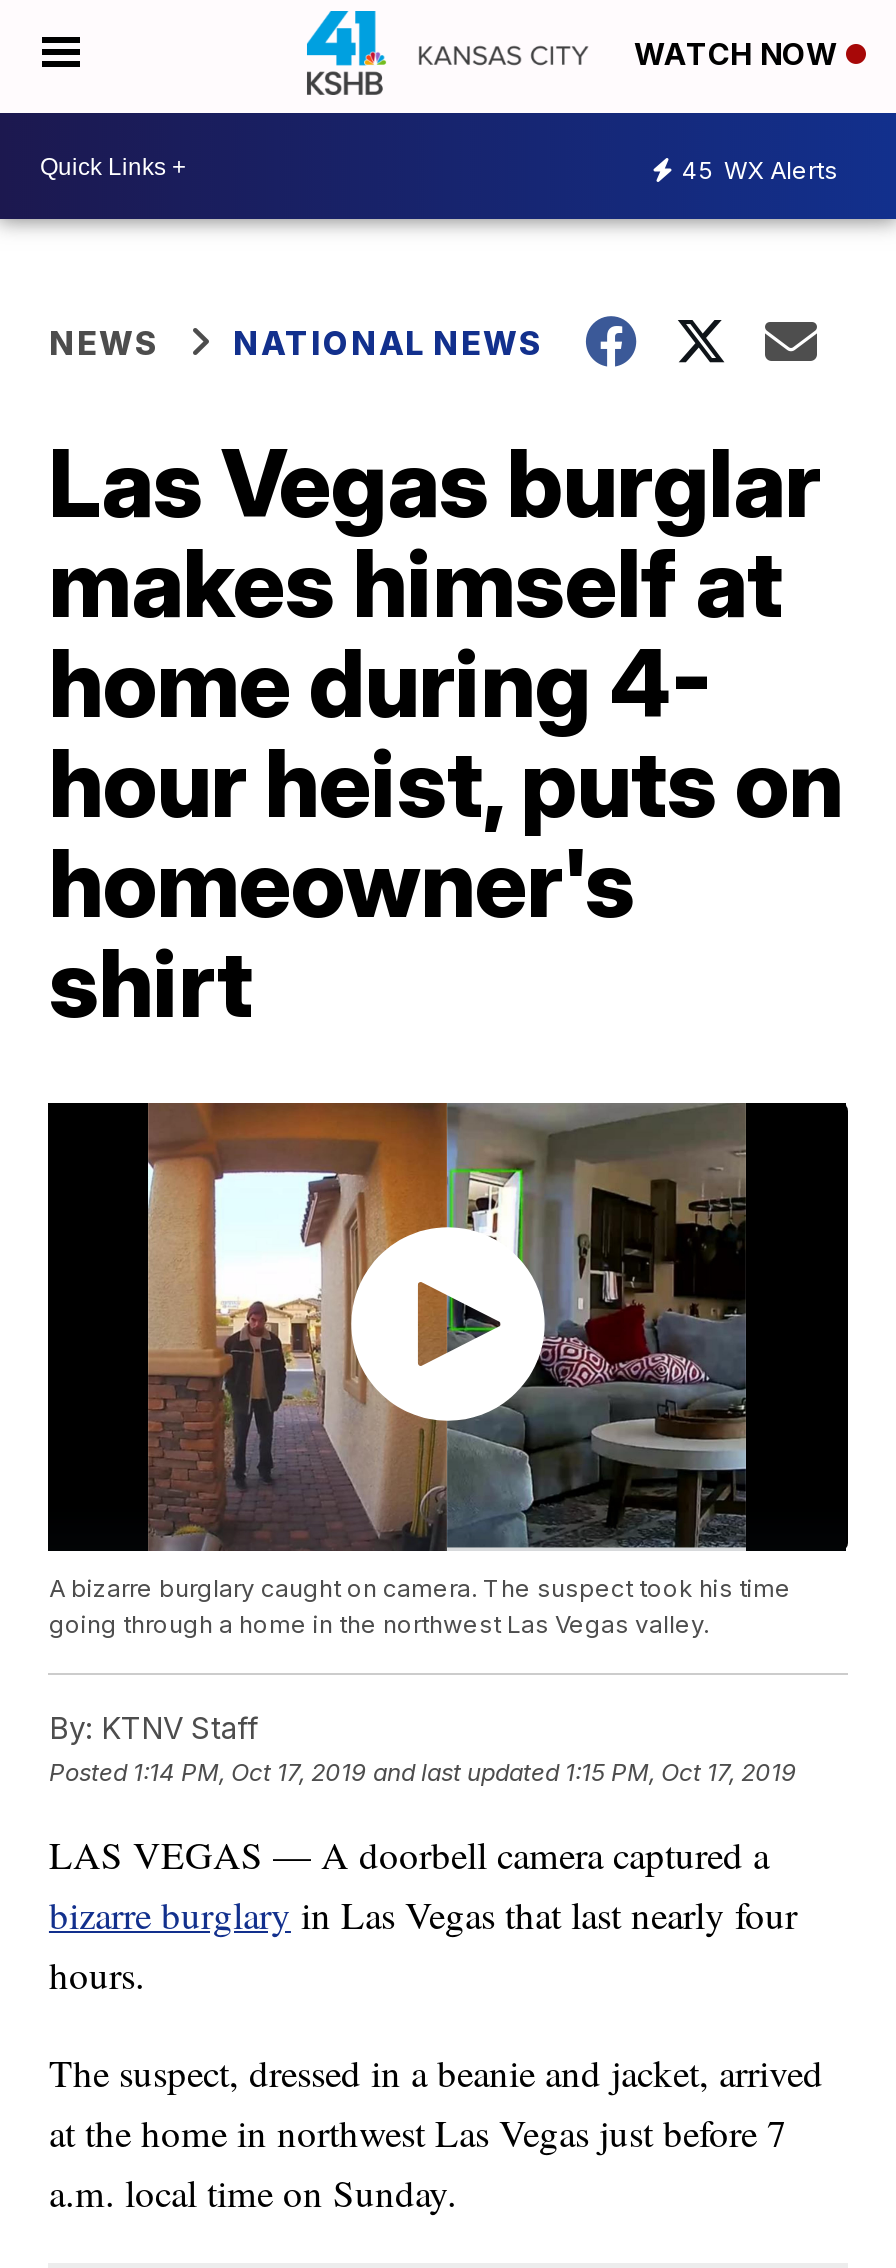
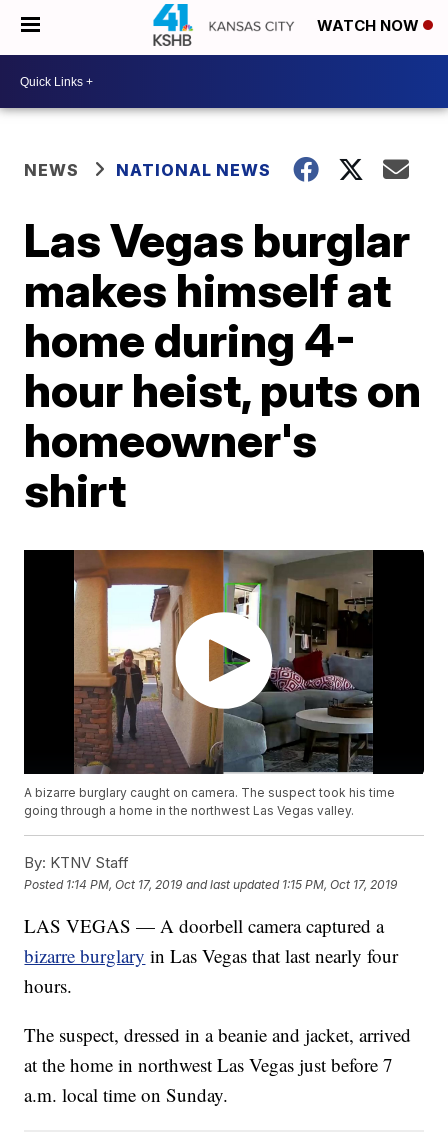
[682,154,838,184] 45 WX Alerts -> none

